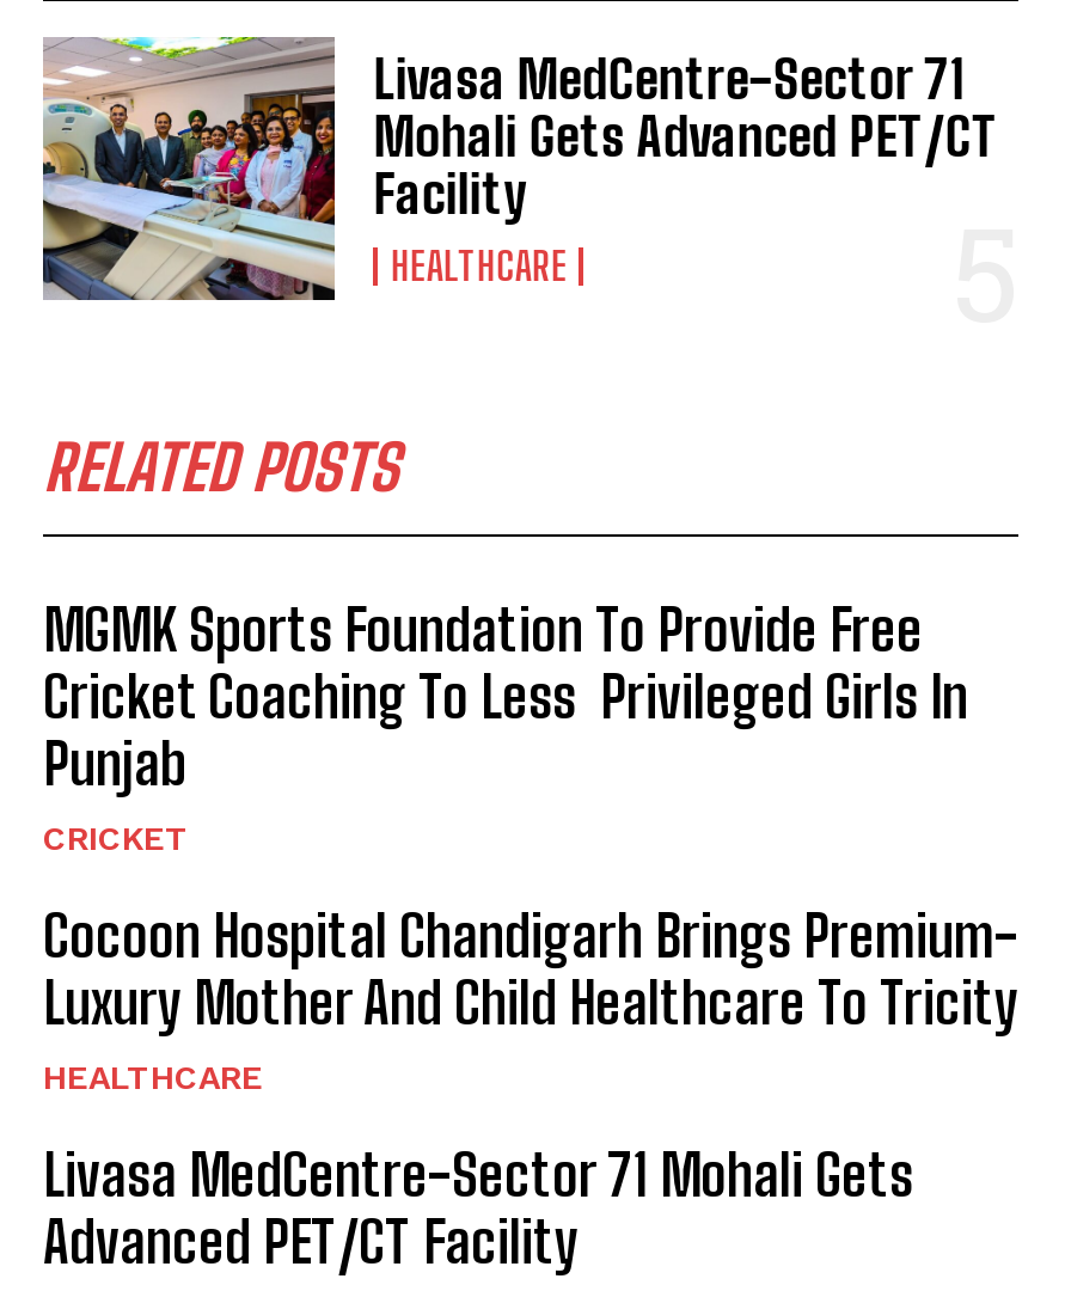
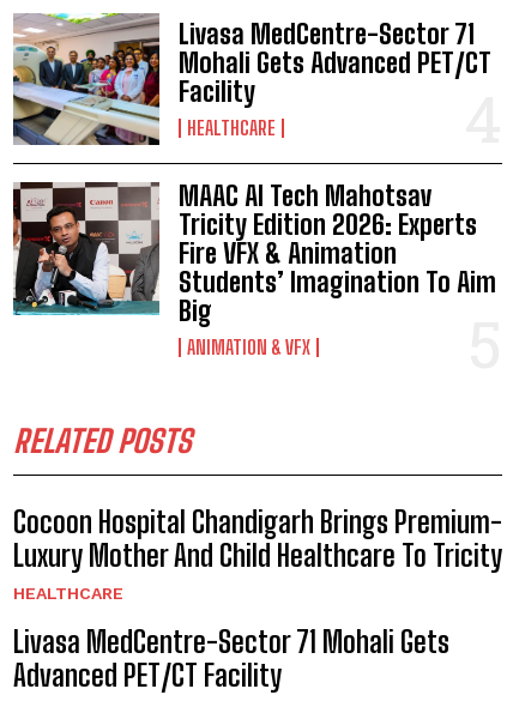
none -> [12,180,497,359] [image] | MAAC AI Tech Mahotsav | Tricity Edition 2026: Experts | Fire VFX & Animation | Students’ Imagination To Aim | Big | ANIMATION & VFX
moved [43,429,399,506] -> [13,422,192,461]: RELATED POSTS
[43,594,968,857] MGMK Sports Foundation To Provide Free | Cricket Coaching To Less Privileged Girls In | Punjab | CRICKET -> none

